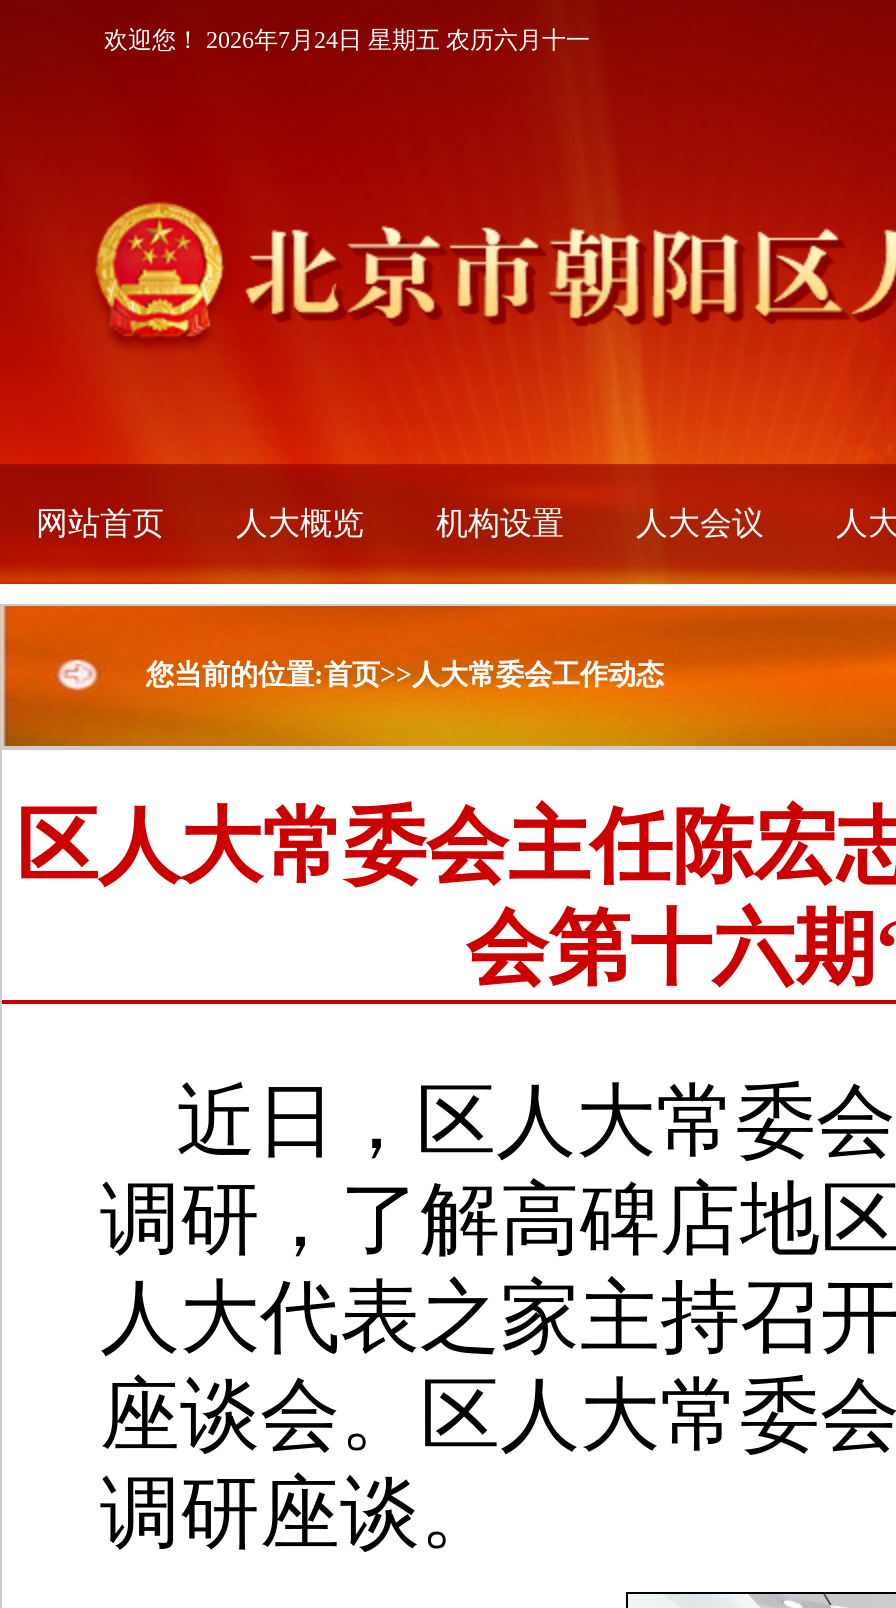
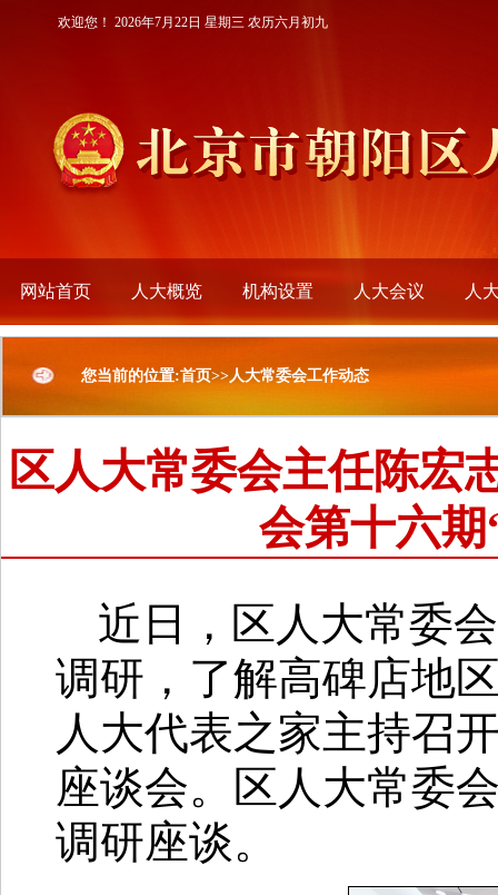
[104,26,590,54] 欢迎您！2026年7月24日 星期五 农历六月十一 -> [58,14,328,30] 欢迎您！2026年7月22日 星期三 农历六月初九

